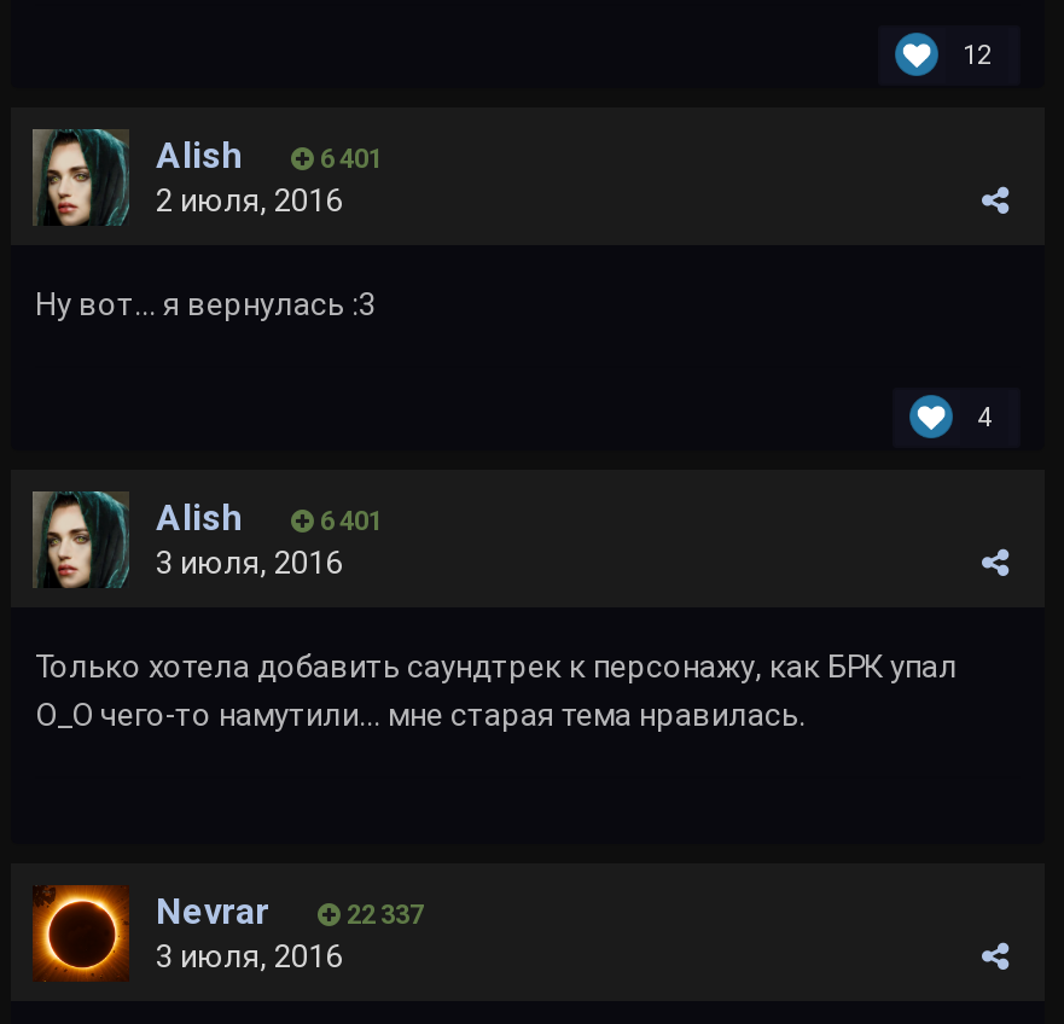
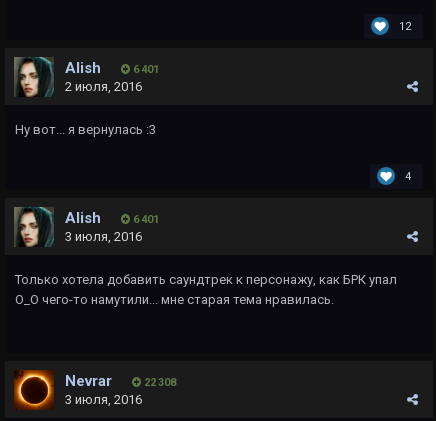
[339,899,424,930] 22 337 -> [141,376,176,389] 22 308

